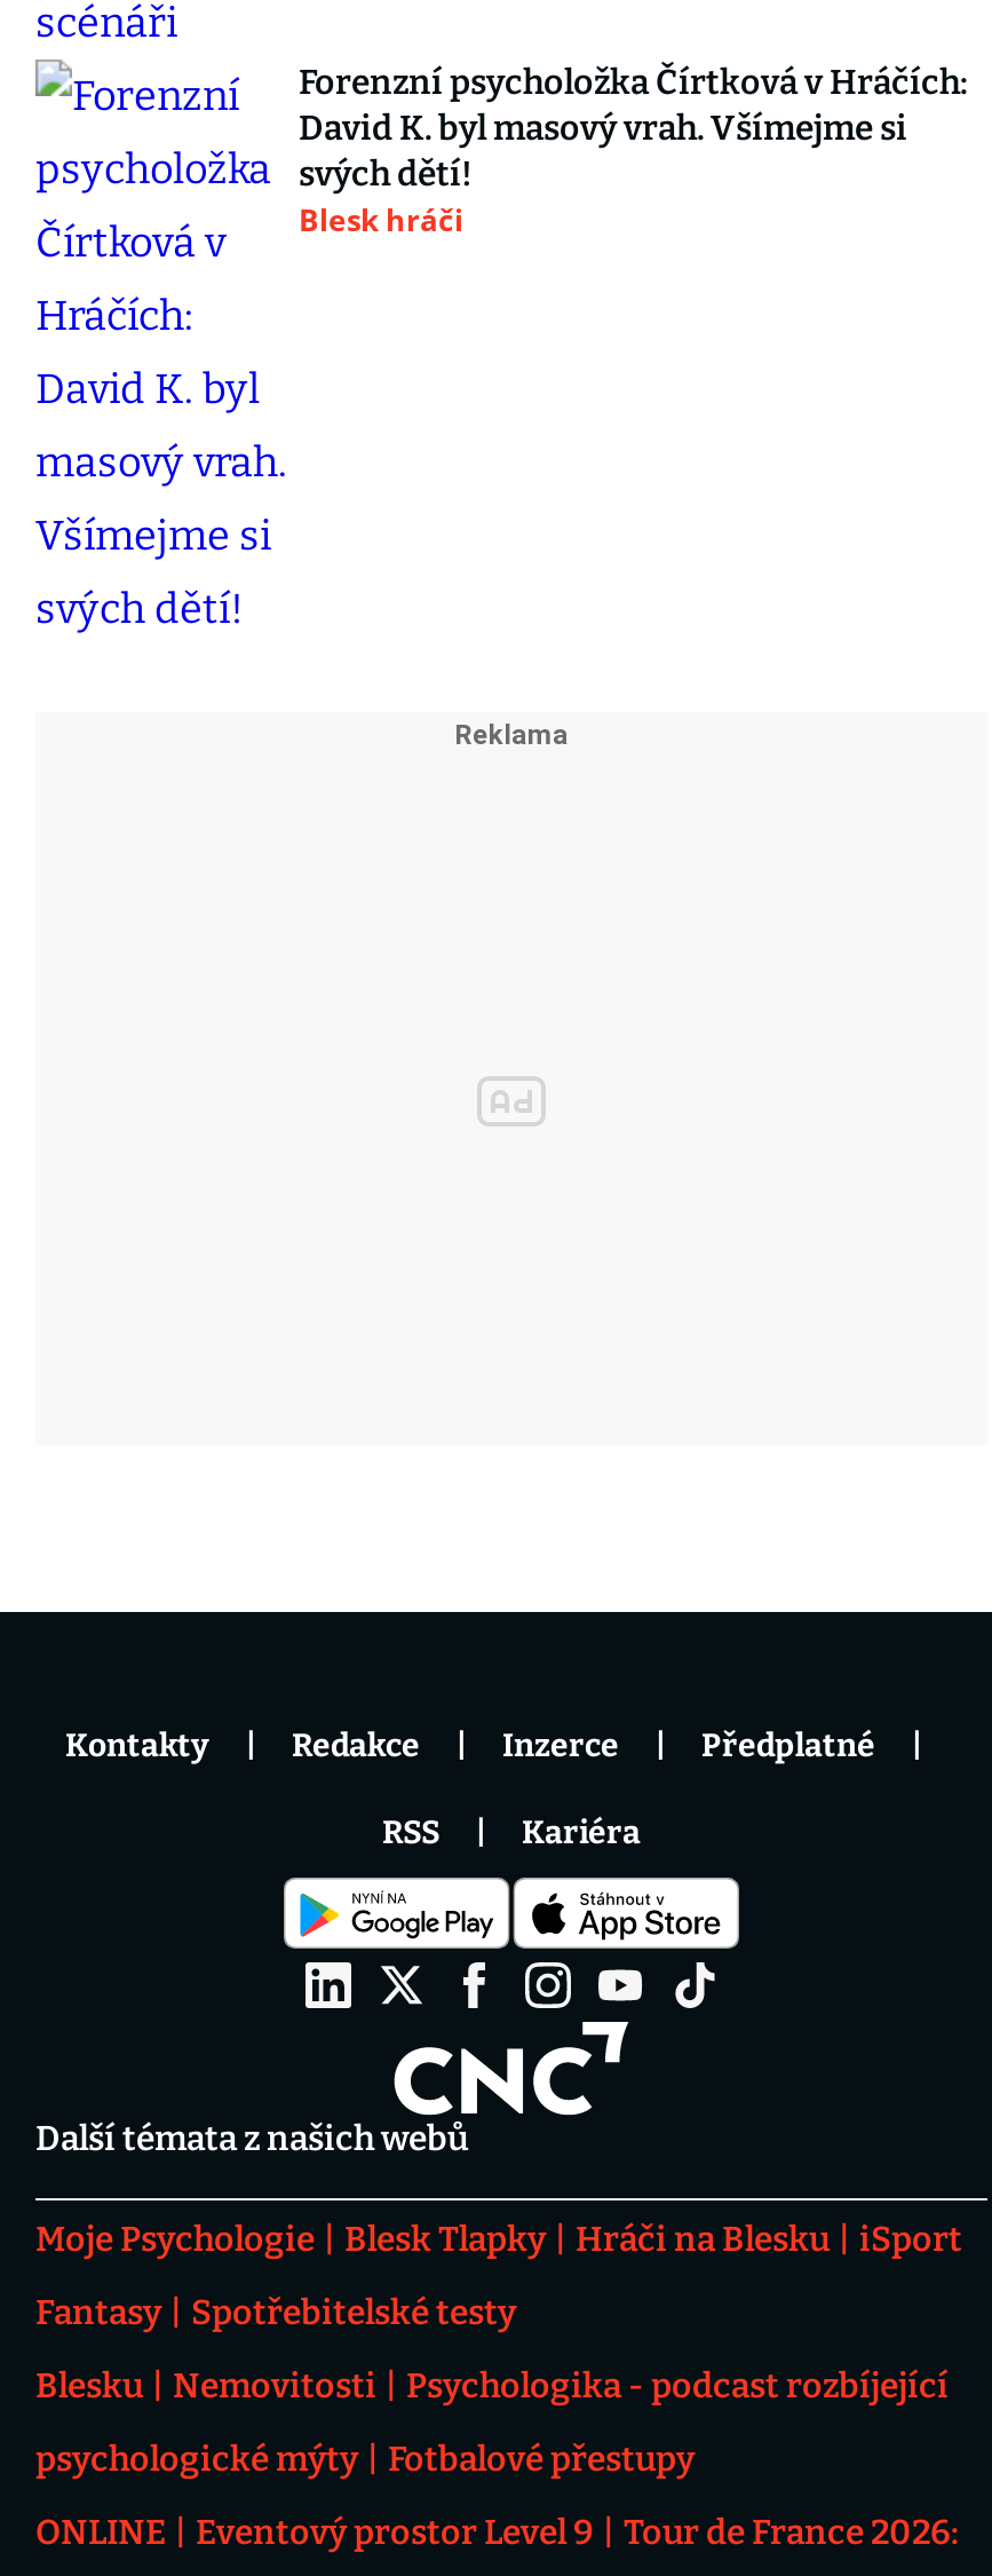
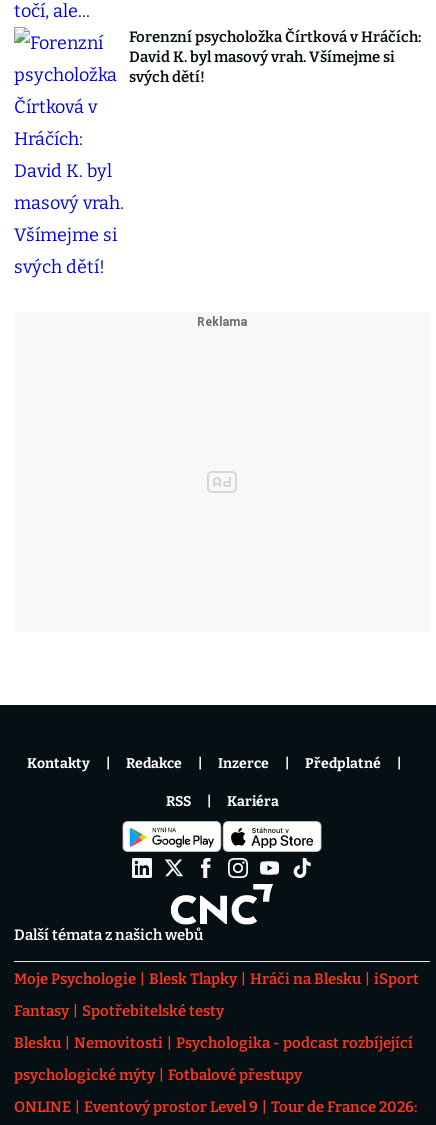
[299,199,463,240] Blesk hráči -> none

